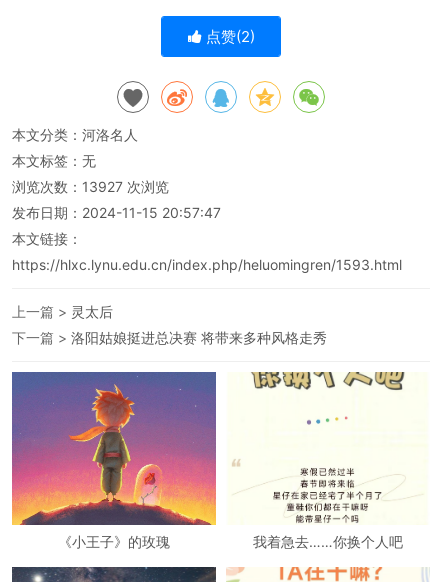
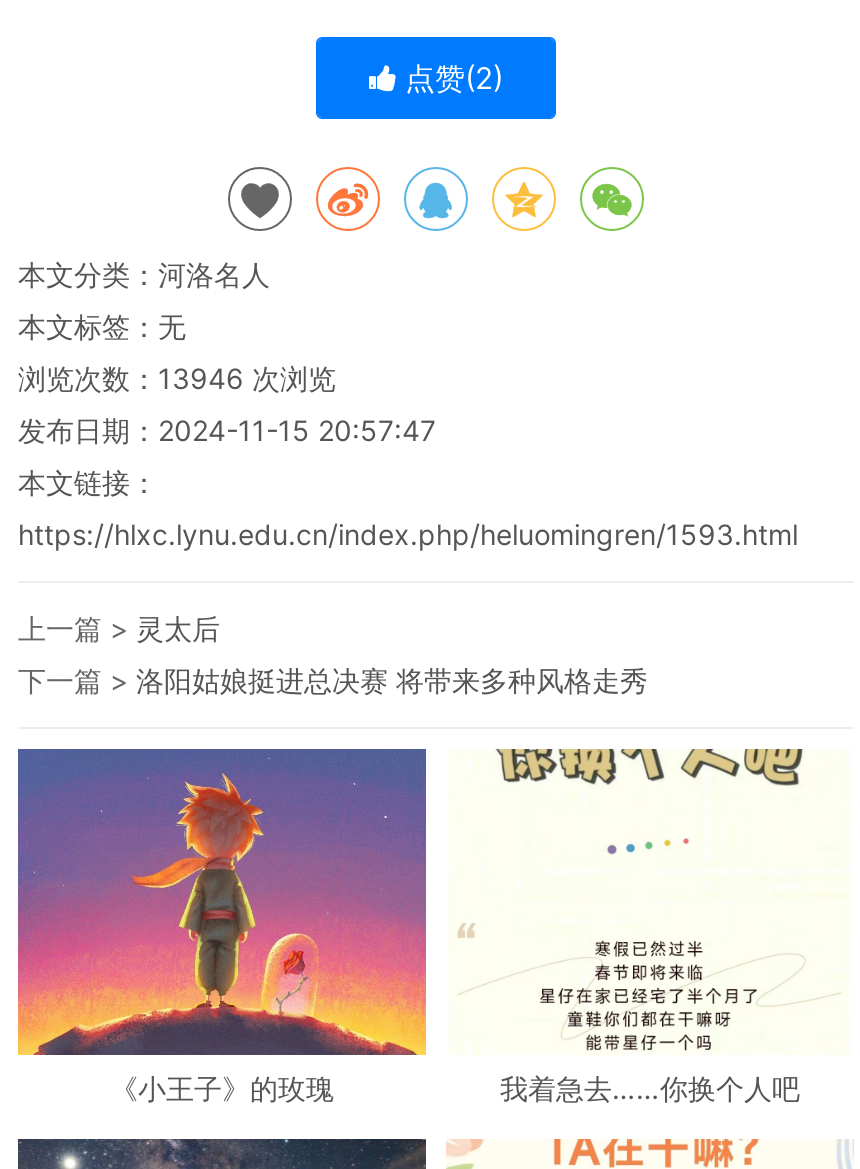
[12,178,169,195] 浏览次数：13927次浏览 -> [18,362,336,396] 浏览次数：13946次浏览

